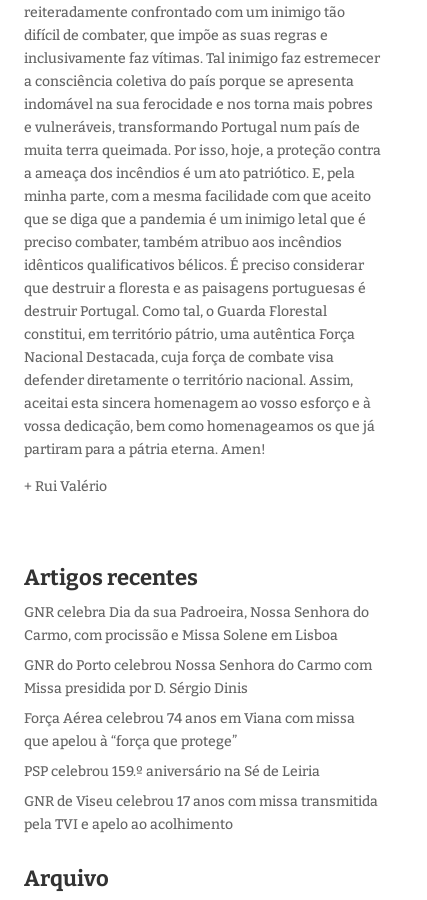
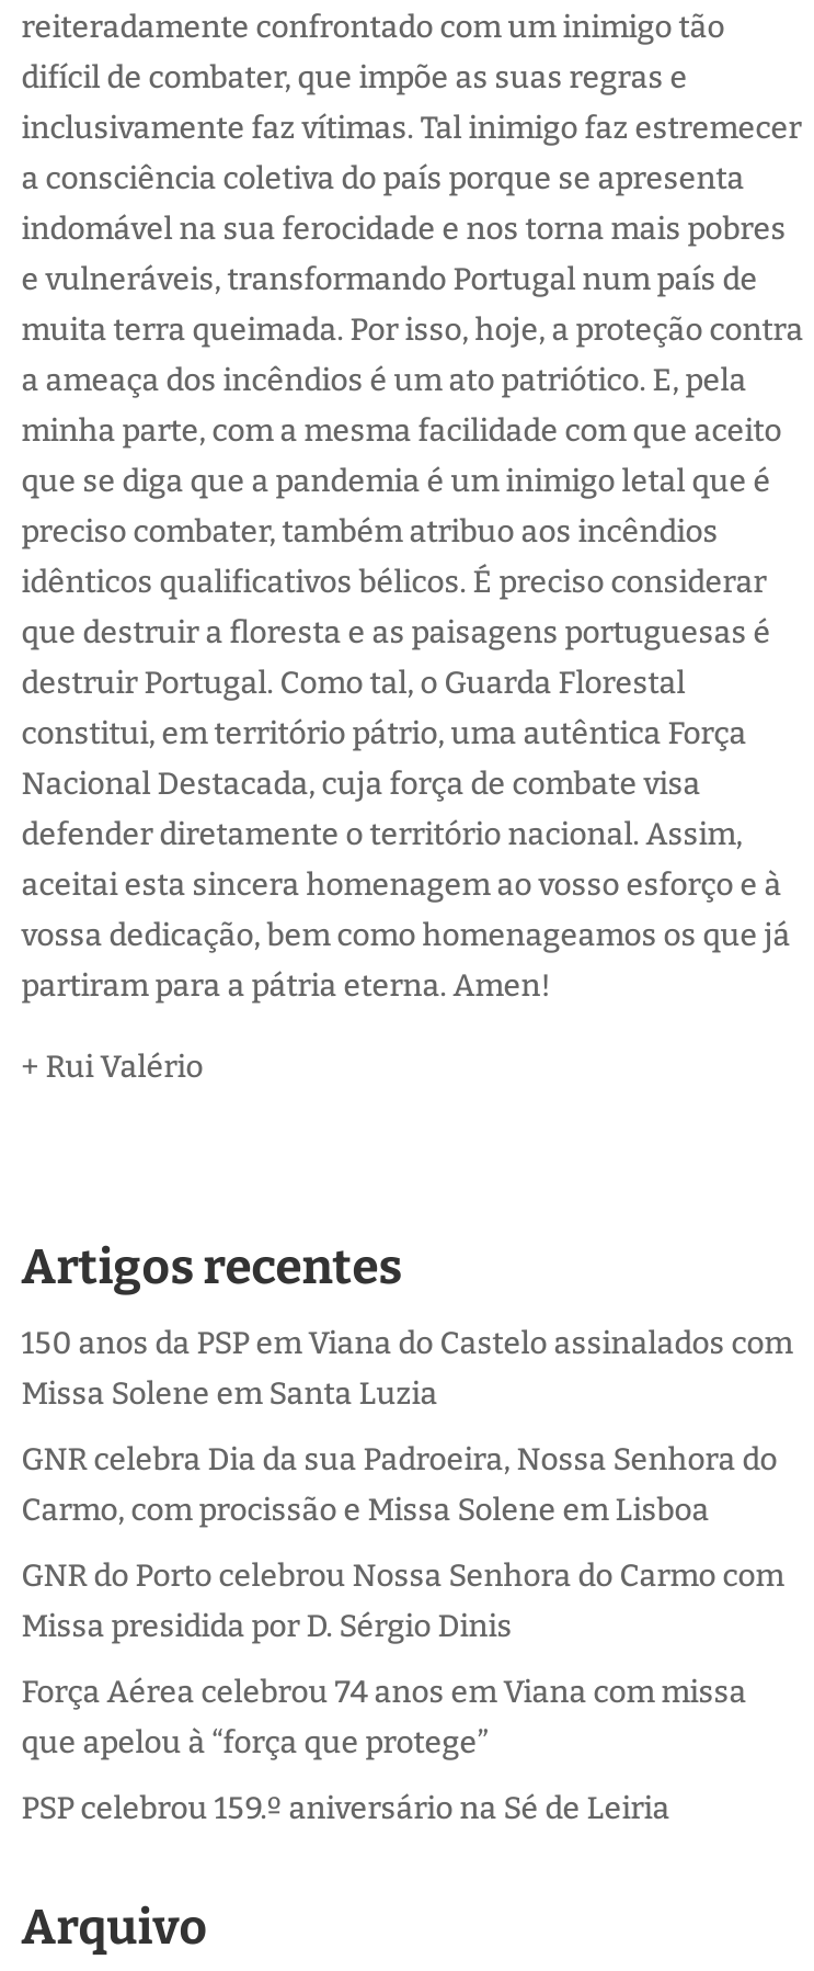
none -> [21,1325,793,1413] 150 anos da PSP em Viana do Castelo assinalados com | Missa Solene em Santa Luzia
moved [24,604,372,750] -> [21,1441,784,1762]: GNR celebra Dia da sua Padroeira, Nossa Senhora do | Carmo, com procissão e Missa Solene em Lisboa | GNR do Porto celebrou Nossa Senhora do Carmo com | Missa presidida por D. Sérgio Dinis | Força Aérea celebrou 74 anos em Viana com missa | que apelou à “força que protege”
[24,793,378,833] GNR de Viseu celebrou 17 anos com missa transmitida | pela TVI e apelo ao acolhimento -> none

